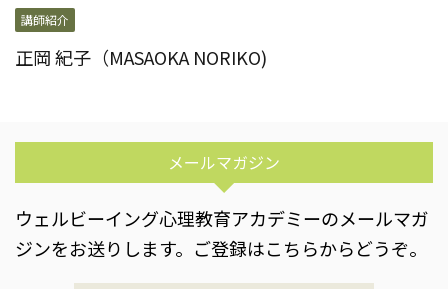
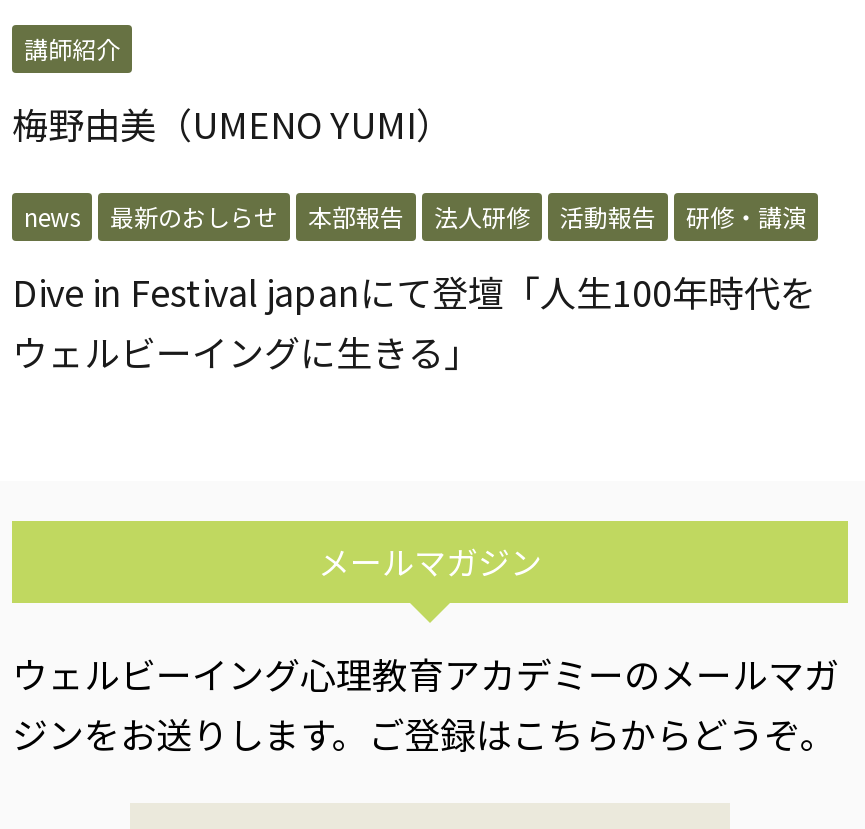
[15,44,267,70] 正岡 紀子（MASAOKA NORIKO) -> [12,97,816,377] 梅野由美（UMENO YUMI） | news | 最新のおしらせ | 本部報告 | 法人研修 | 活動報告 | 研修・講演 | Dive in Festival japanにて登壇「⼈⽣100年時代を | ウェルビーイングに⽣きる」

